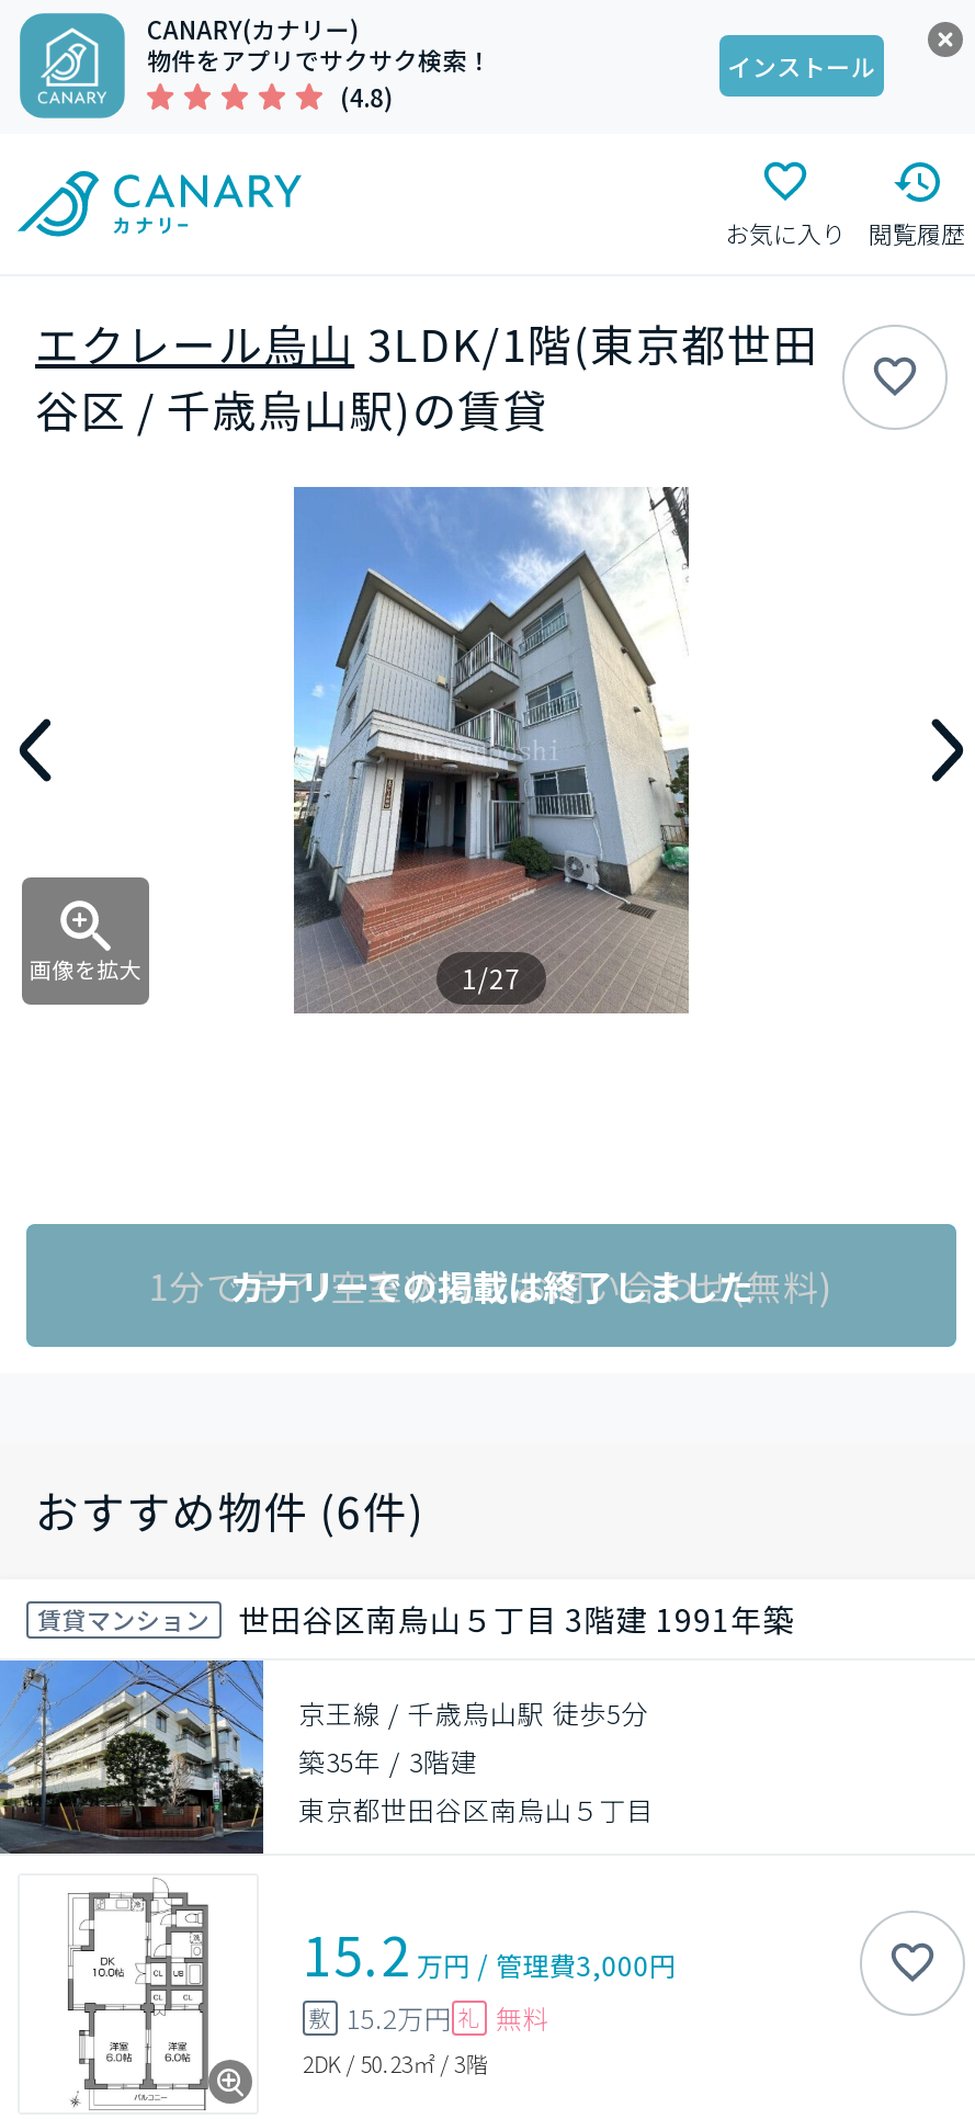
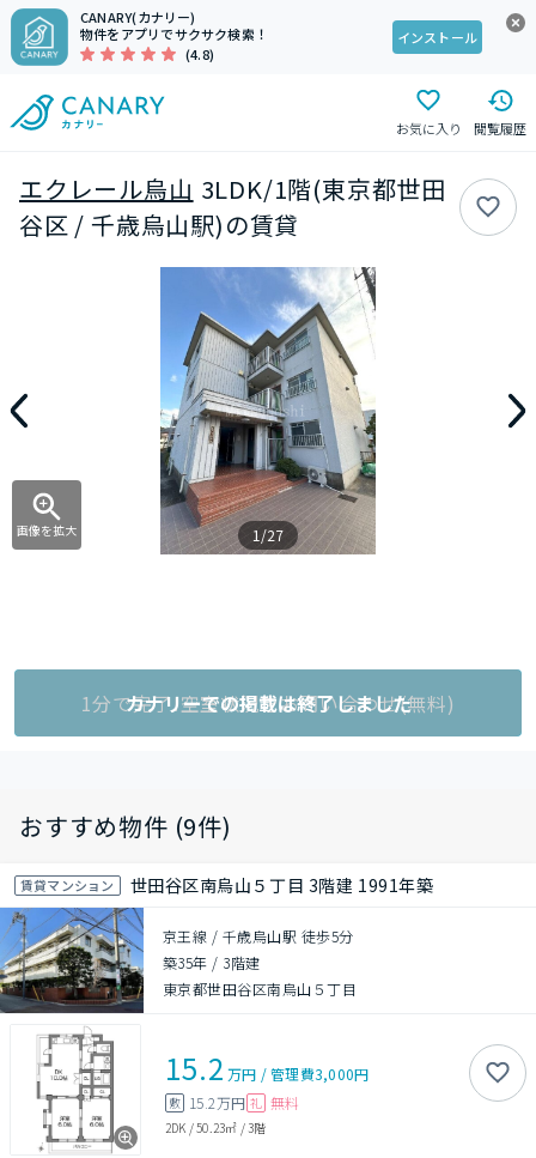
[35,1478,425,1542] おすすめ物件 (6件) -> [19,808,232,843] おすすめ物件 (9件)

